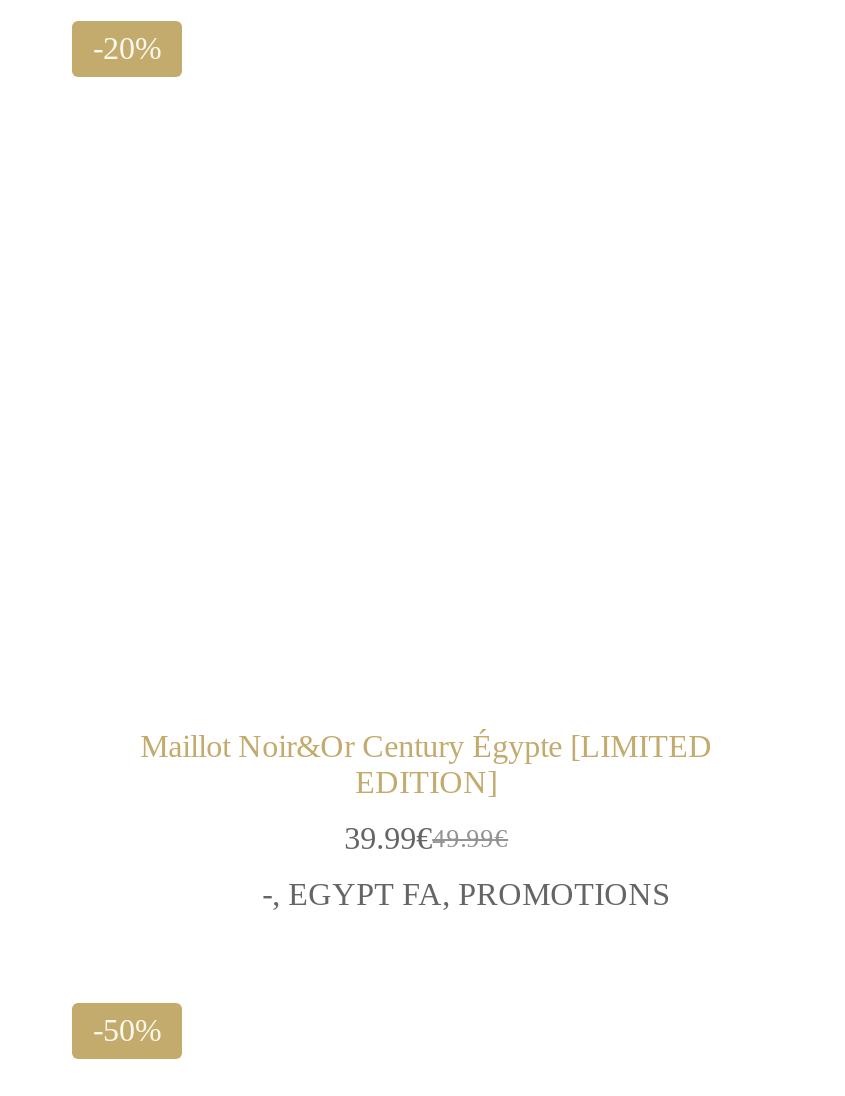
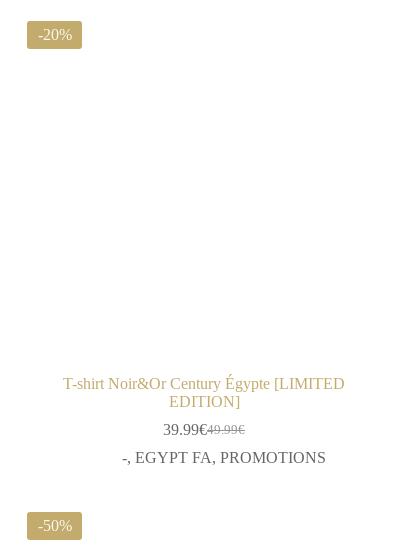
[140,729,712,763] Maillot Noir&Or Century Égypte [LIMITED -> [63,375,345,392] T-shirt Noir&Or Century Égypte [LIMITED

